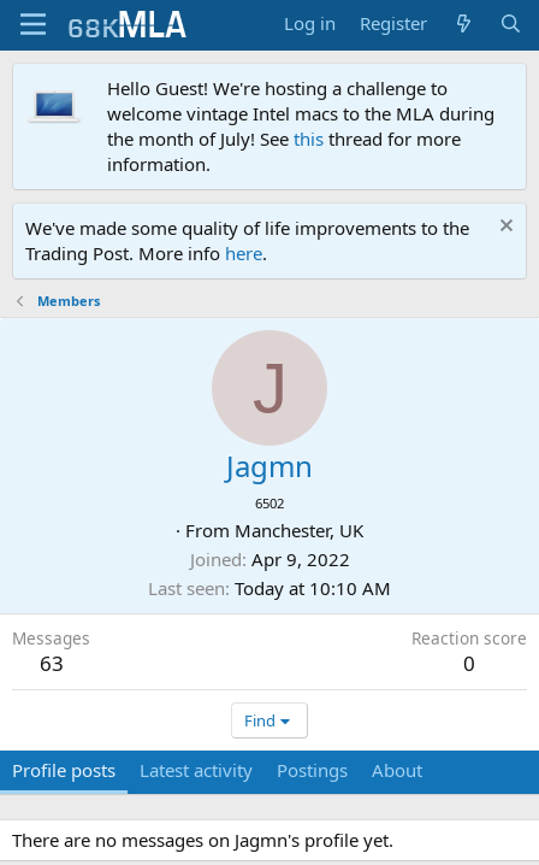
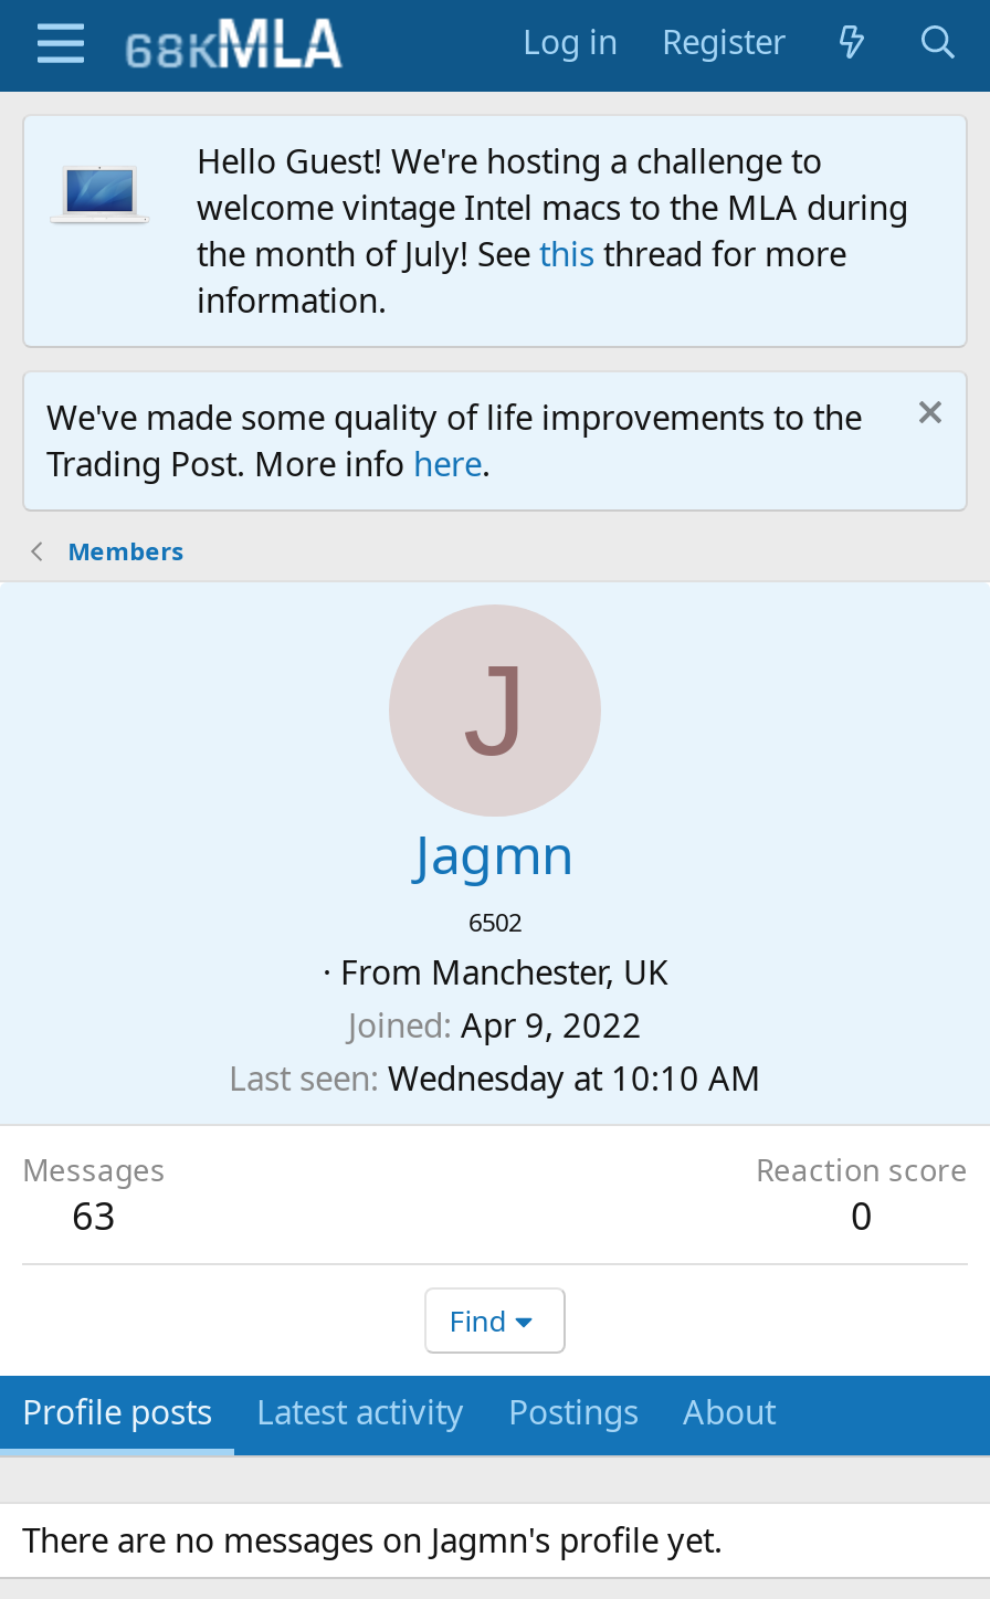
[148,576,391,600] Last seen Today at 10:10 AM -> [229,1055,761,1100] Last seen Wednesday at 10:10 AM

